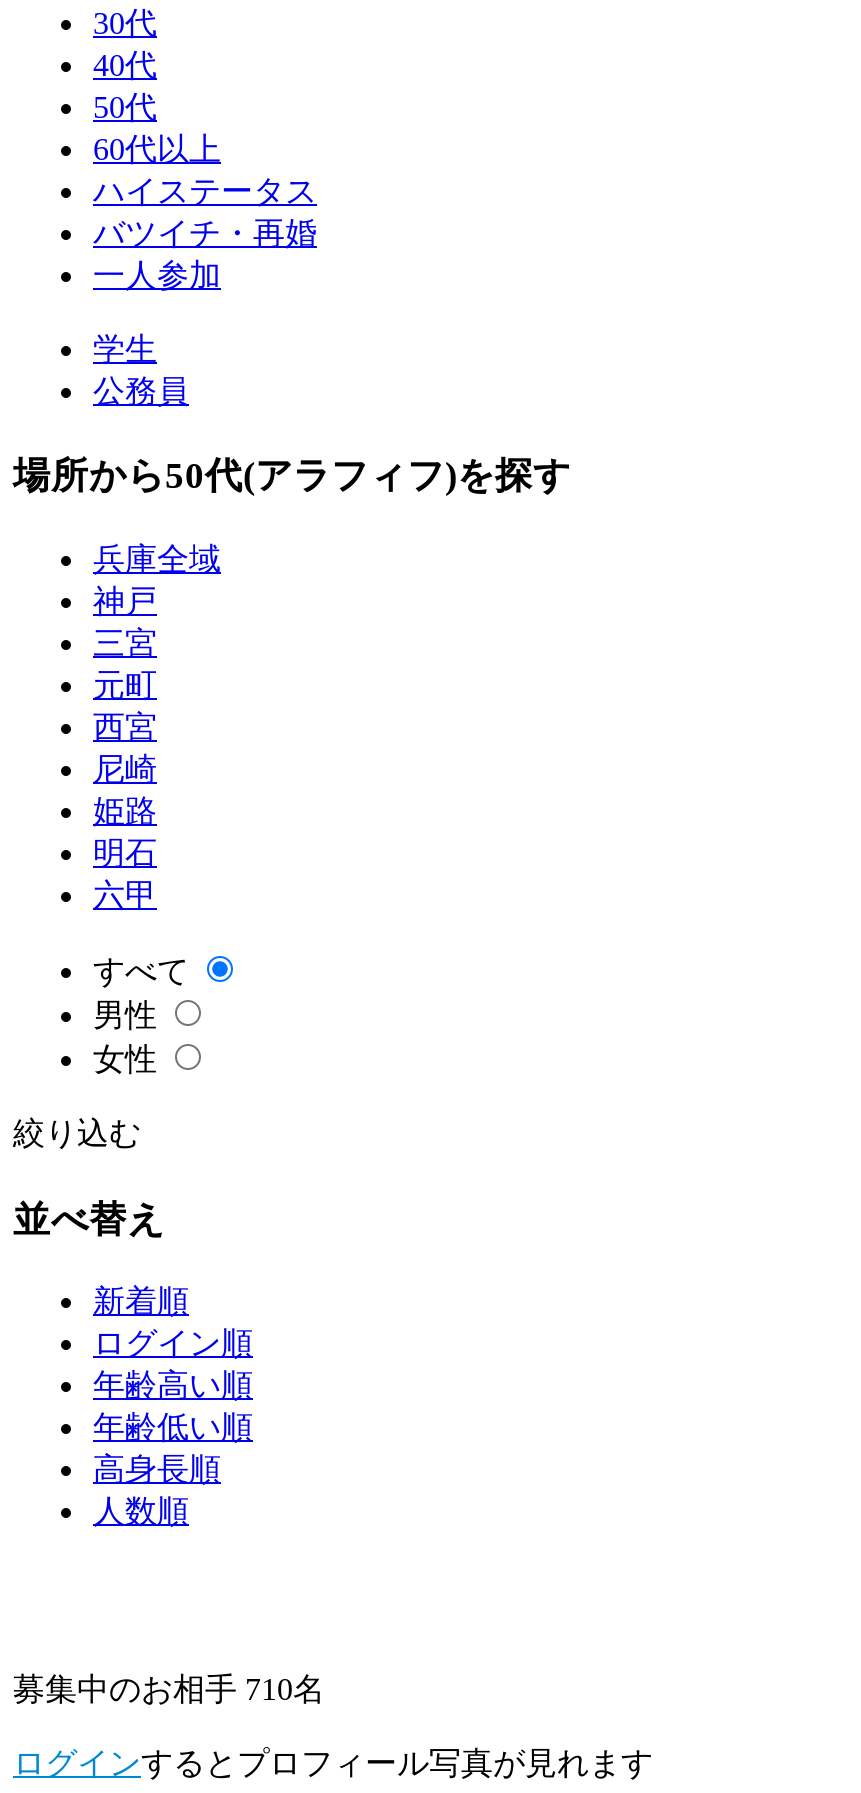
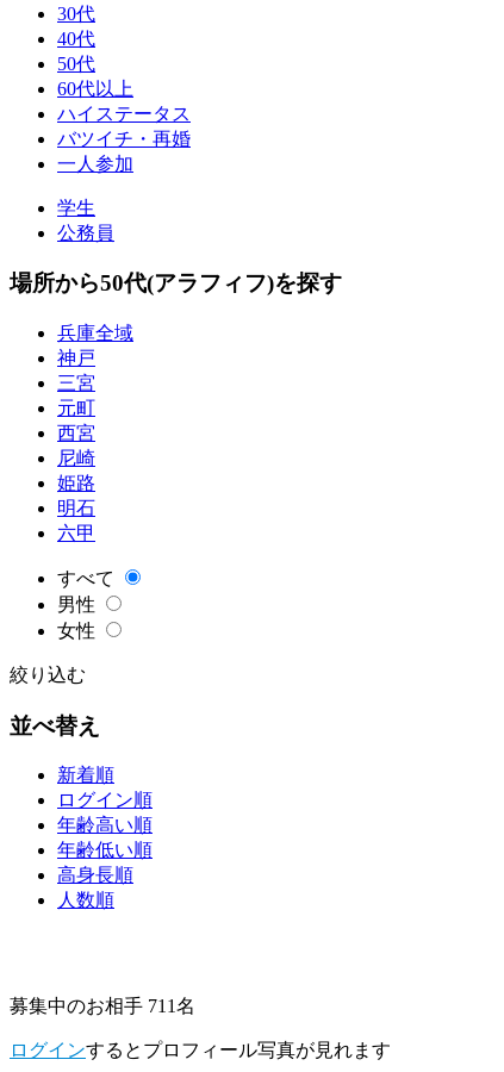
[13,1673,325,1707] 募集中のお相手 710名 -> [10,996,195,1017] 募集中のお相手 711名

